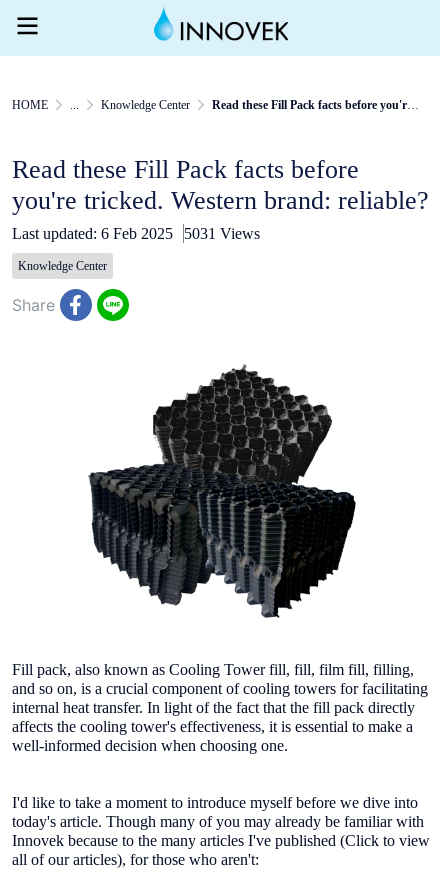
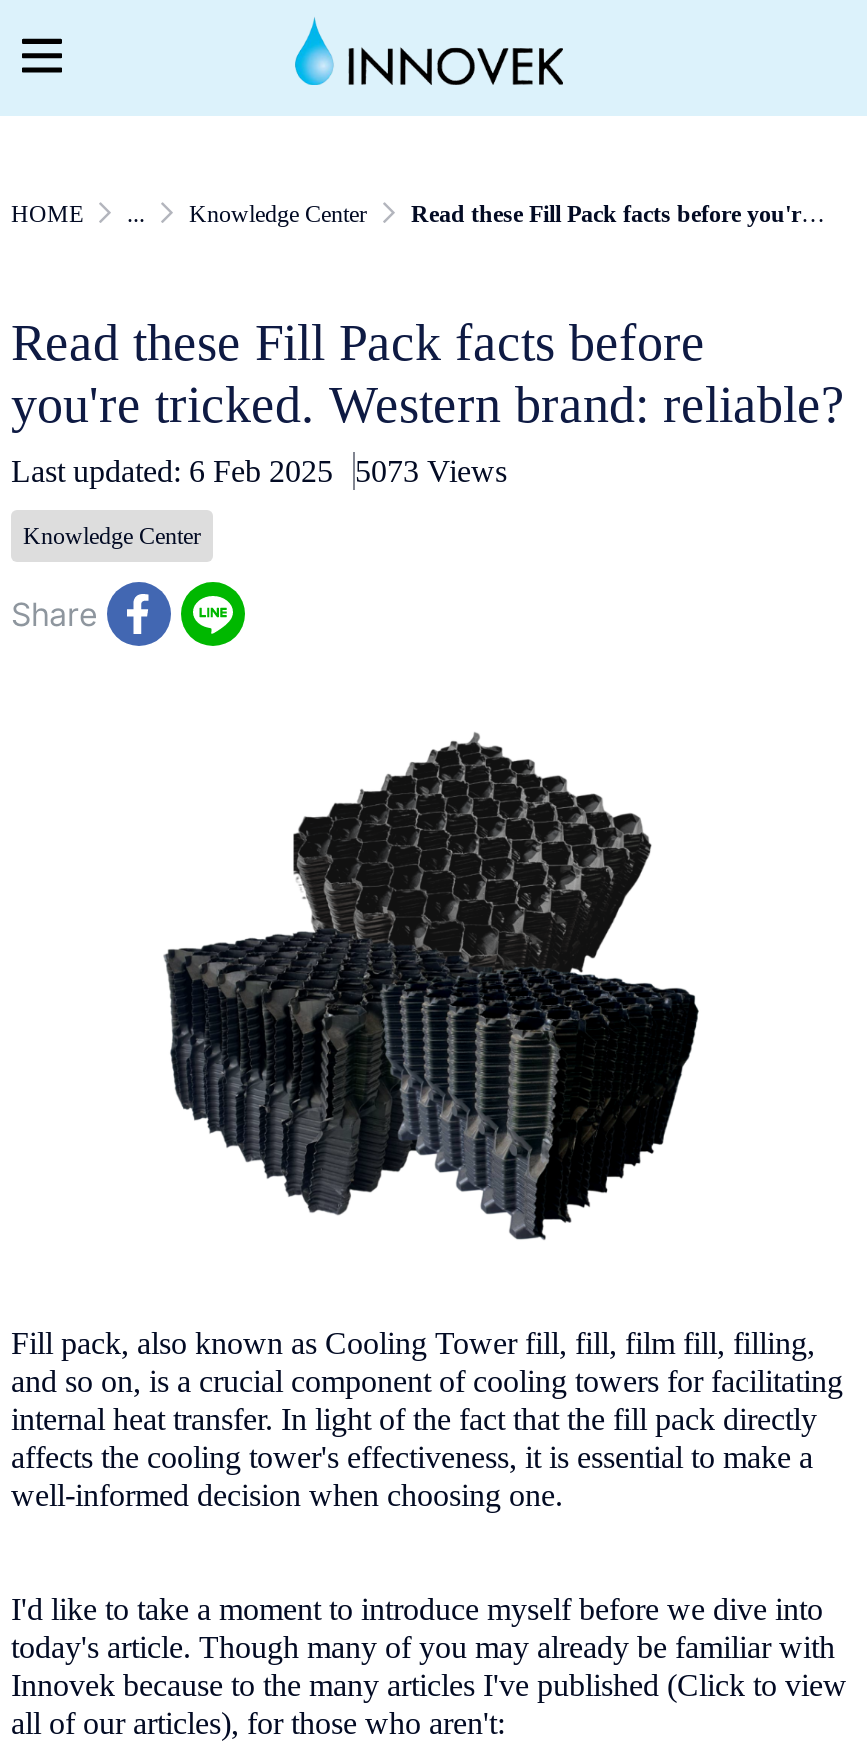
[12,225,260,242] Last updated: 6 Feb 2025 5031 Views -> [11,454,507,488] Last updated: 6 Feb 2025 5073 Views

